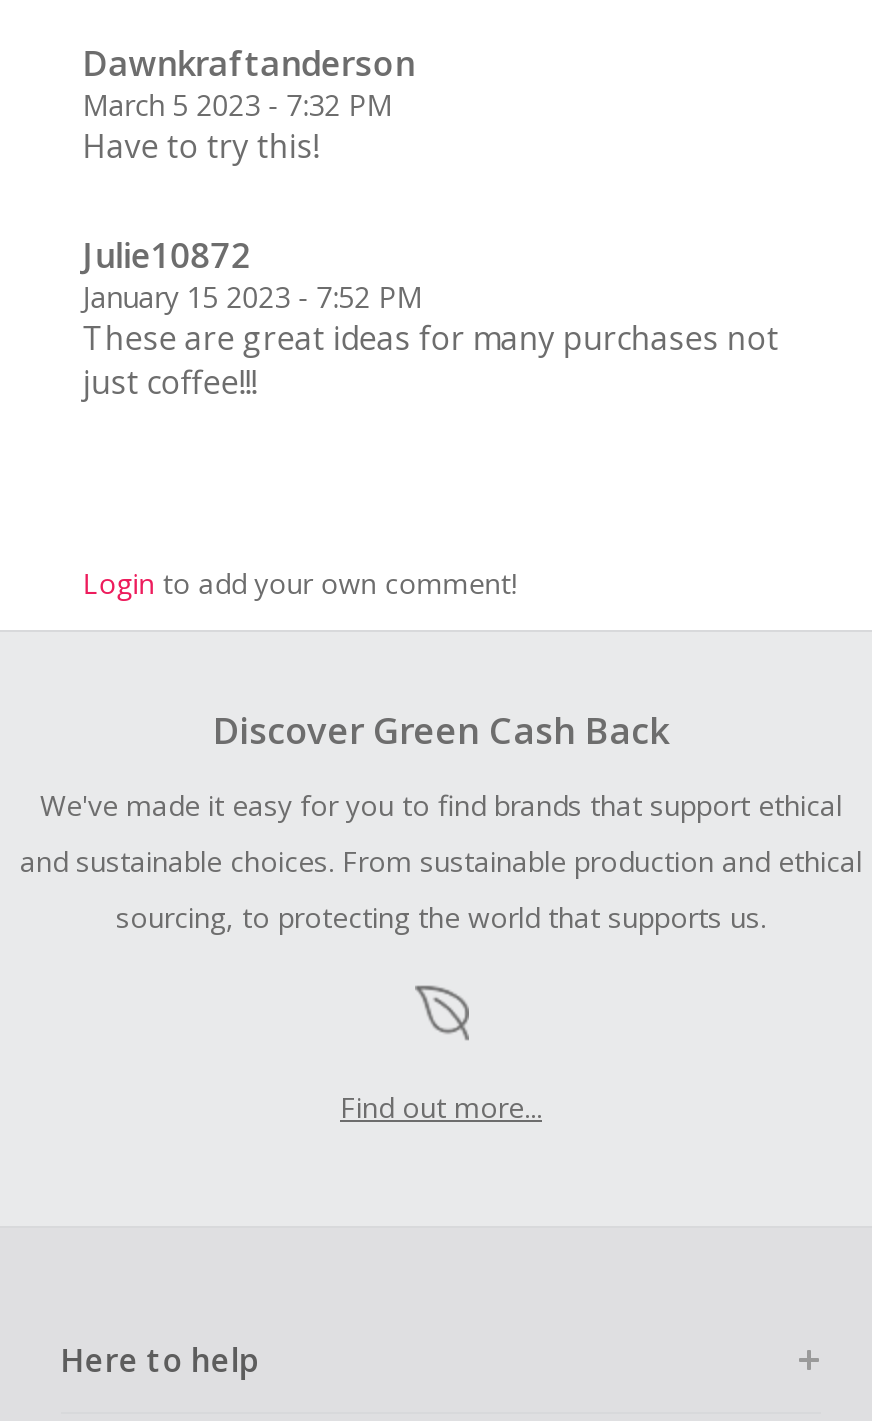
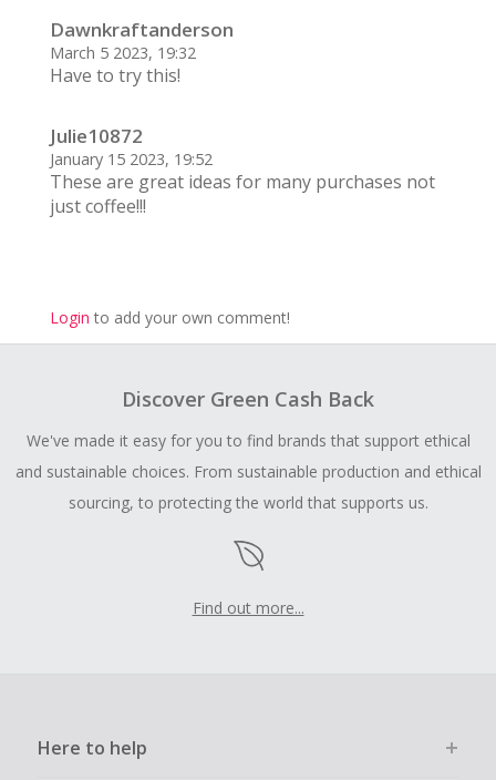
[83,87,393,125] March 5 2023 - 7:32 PM -> [50,43,196,64] March 5 2023, 19:32
[83,279,423,317] January 15 2023 - 7:52 PM -> [50,149,212,170] January 15 2023, 19:52

